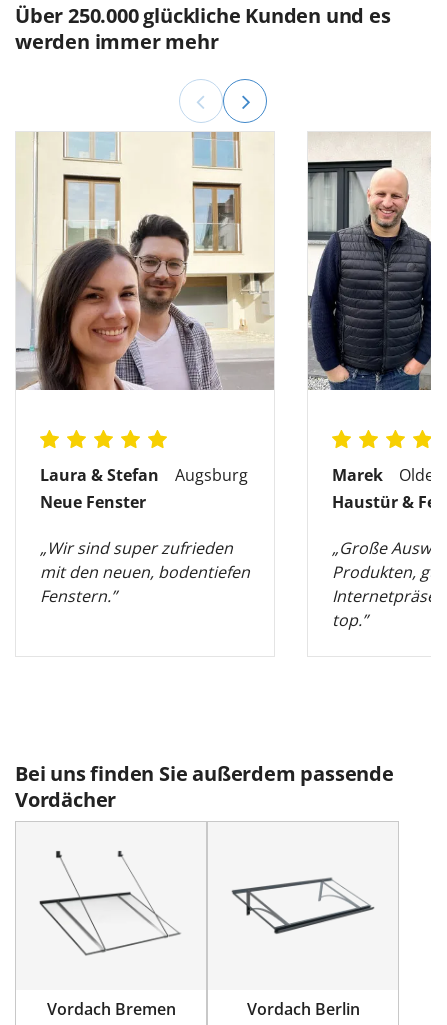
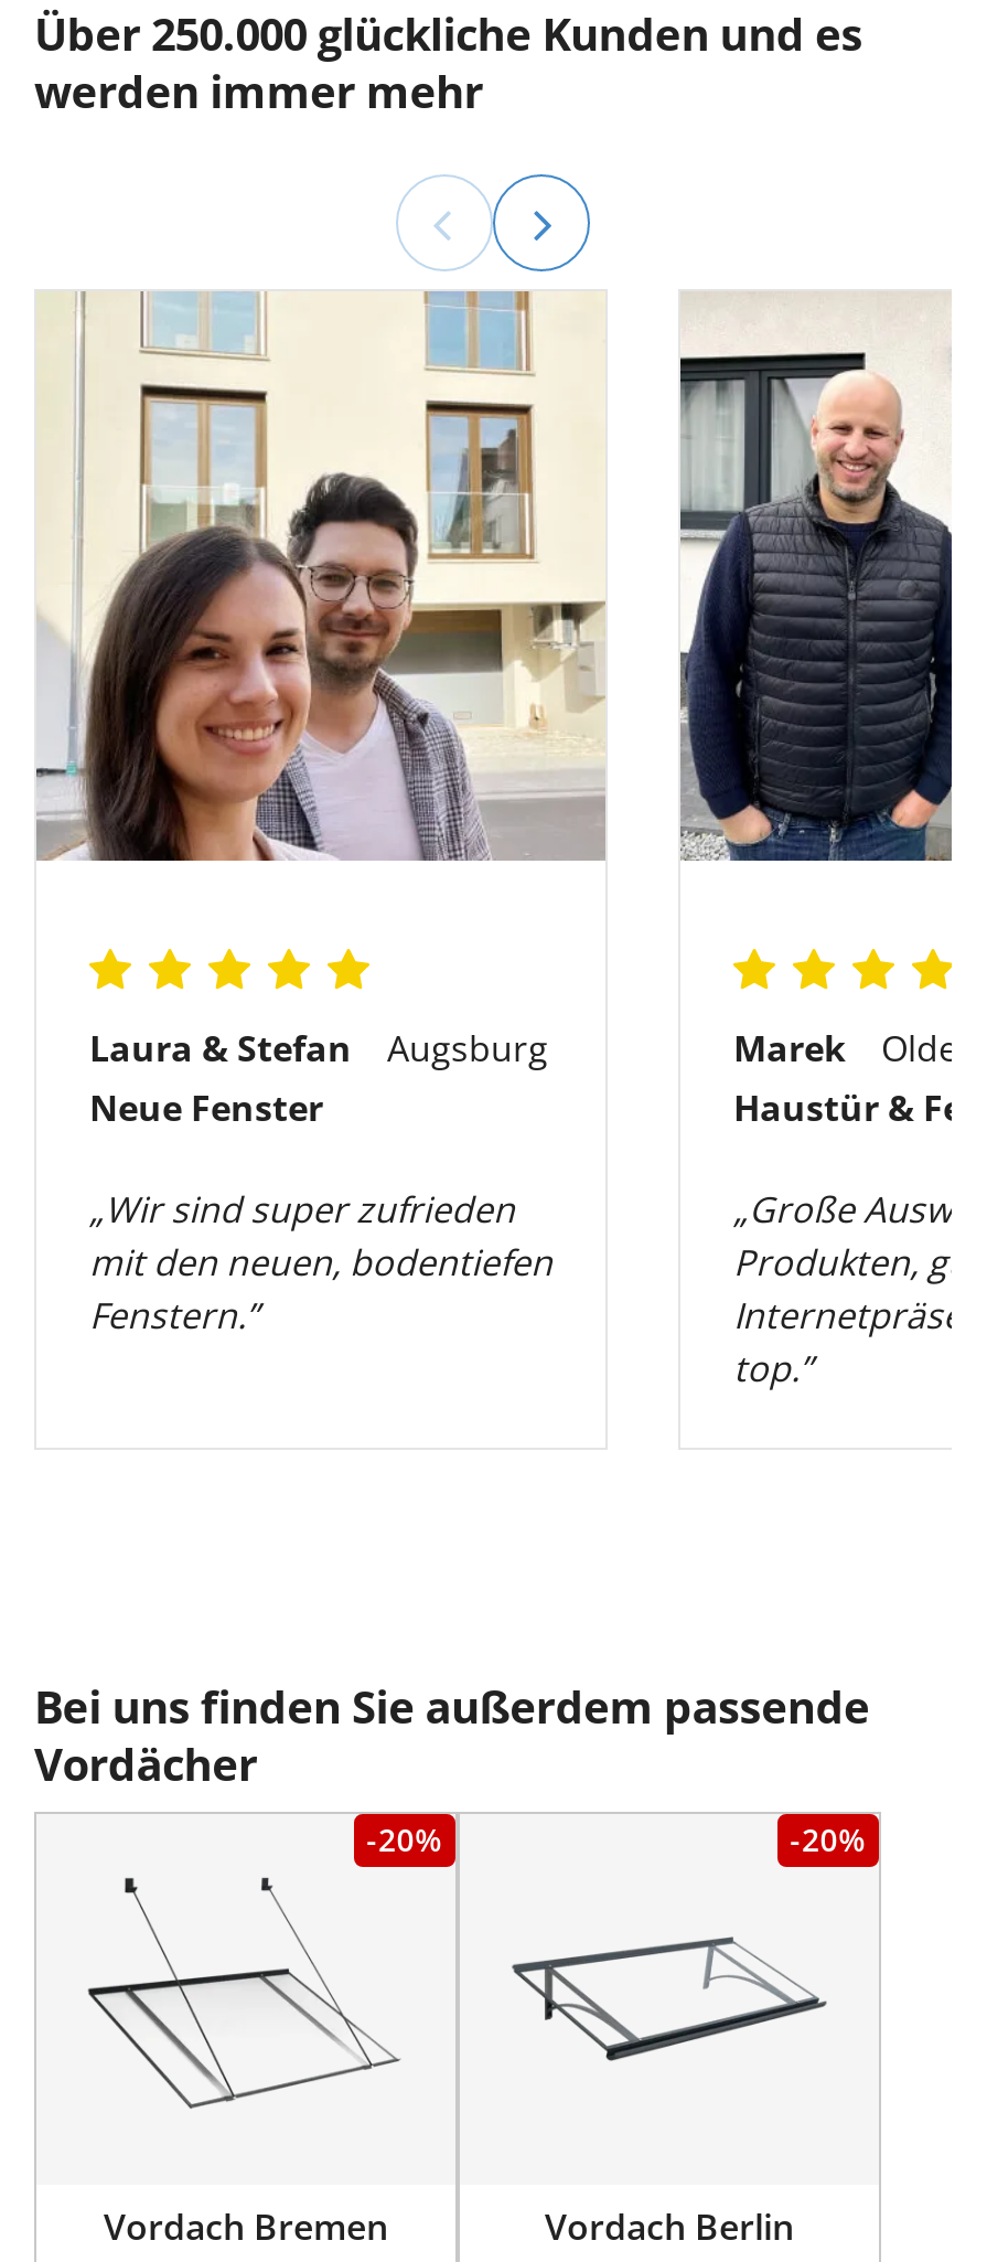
none -> [366,1818,442,1859] -20%
none -> [790,1818,866,1859] -20%

